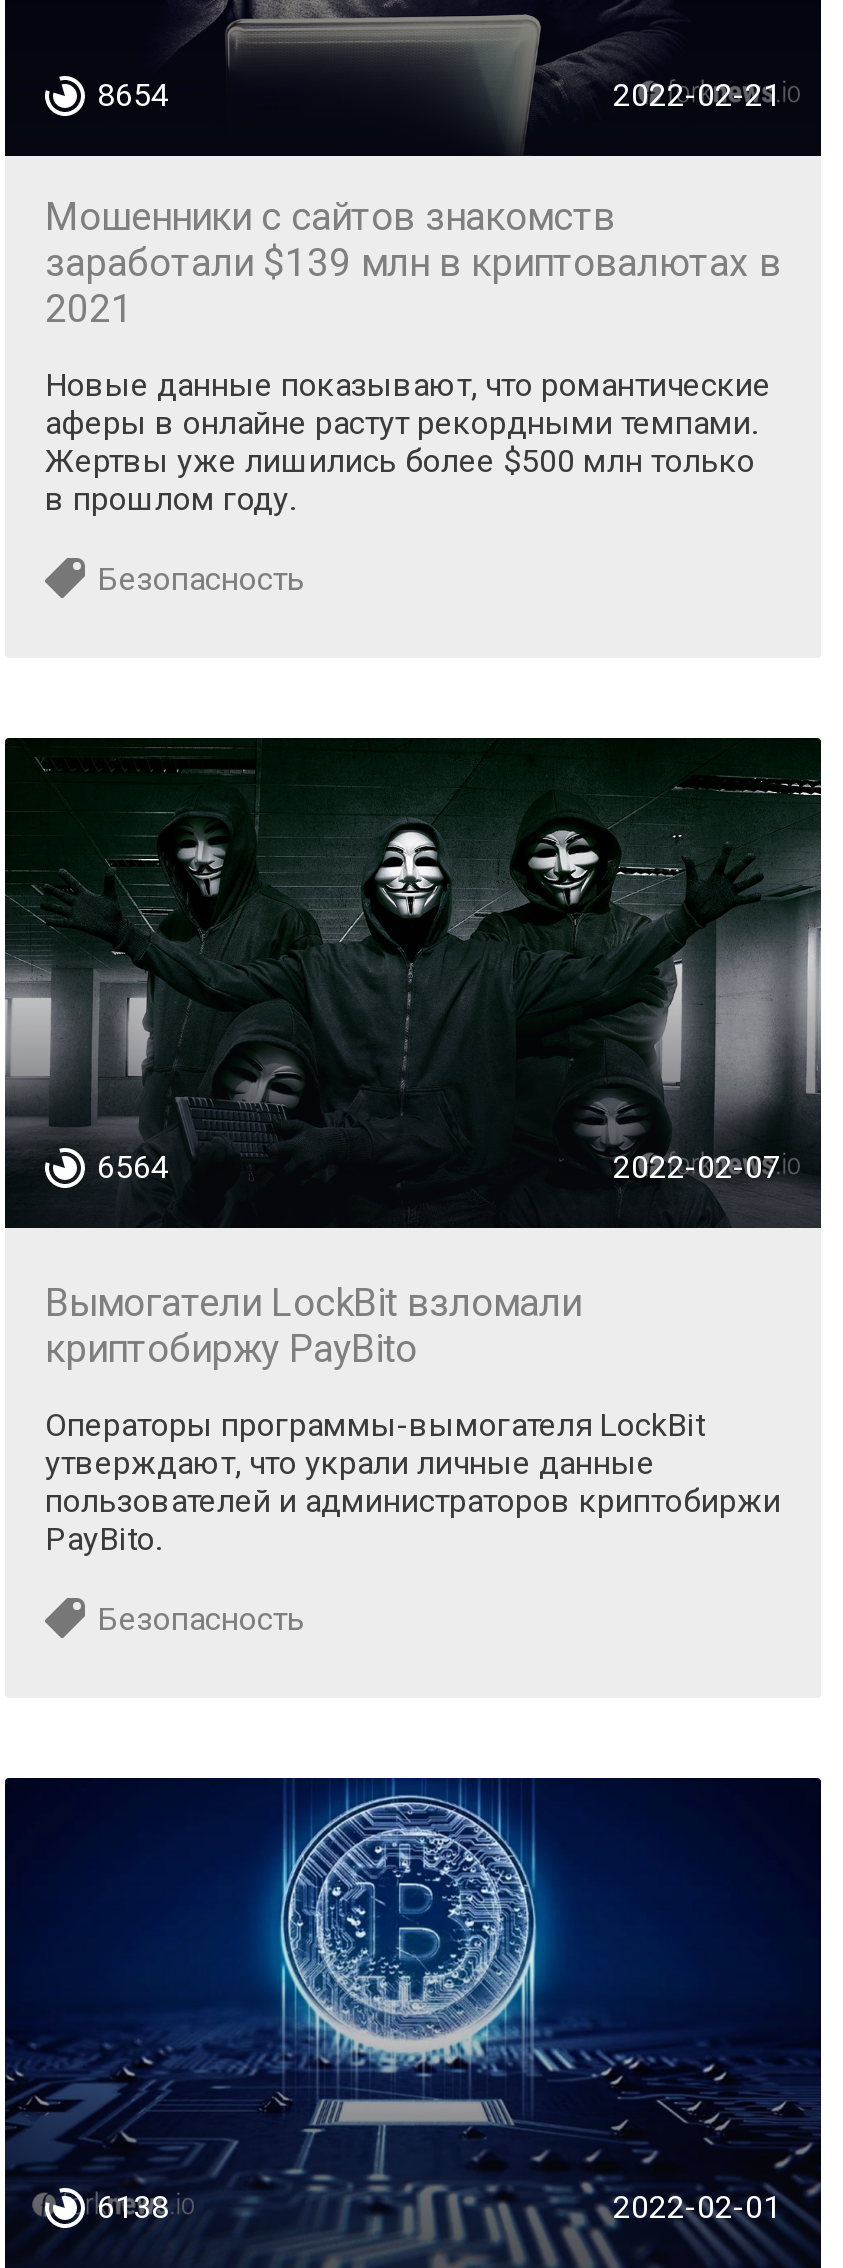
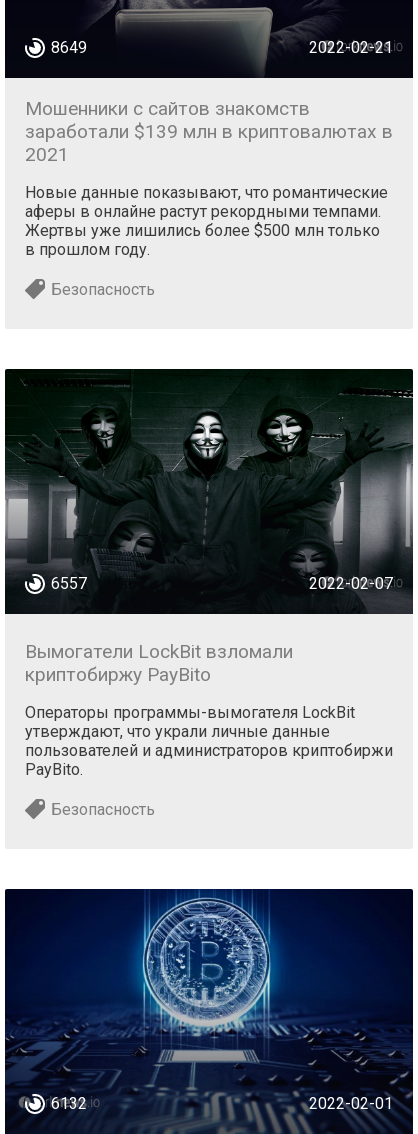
[97,76,169,114] 8654 -> [51,38,87,57] 8649
[97,1148,169,1186] 6564 -> [51,574,87,593] 6557
[97,2188,169,2226] 6138 -> [51,1094,87,1113] 6132

